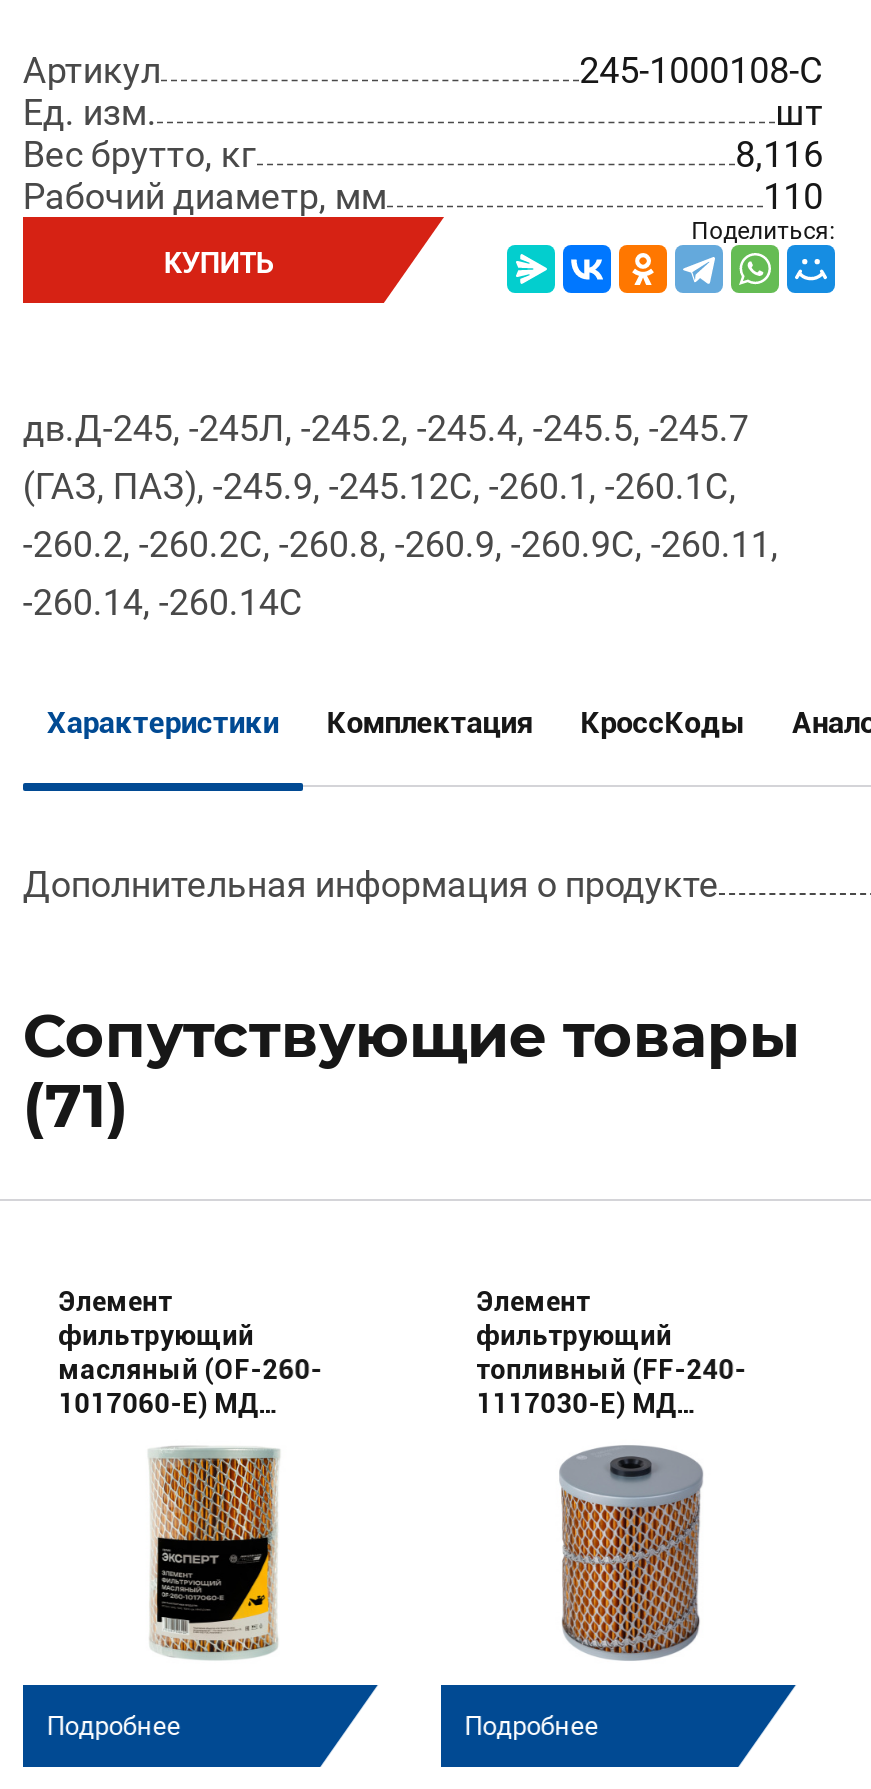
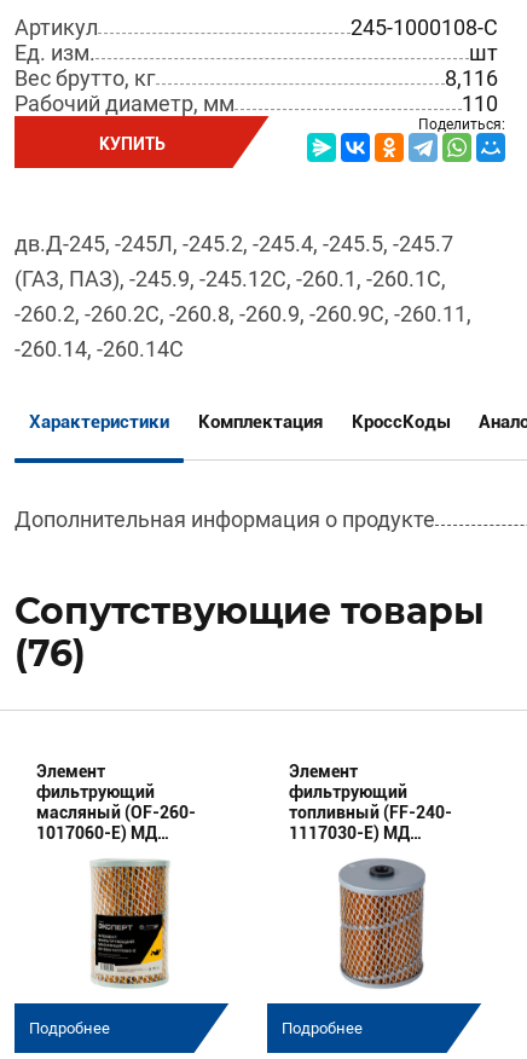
[23,1068,129,1140] (71) -> [14,631,86,674] (76)

